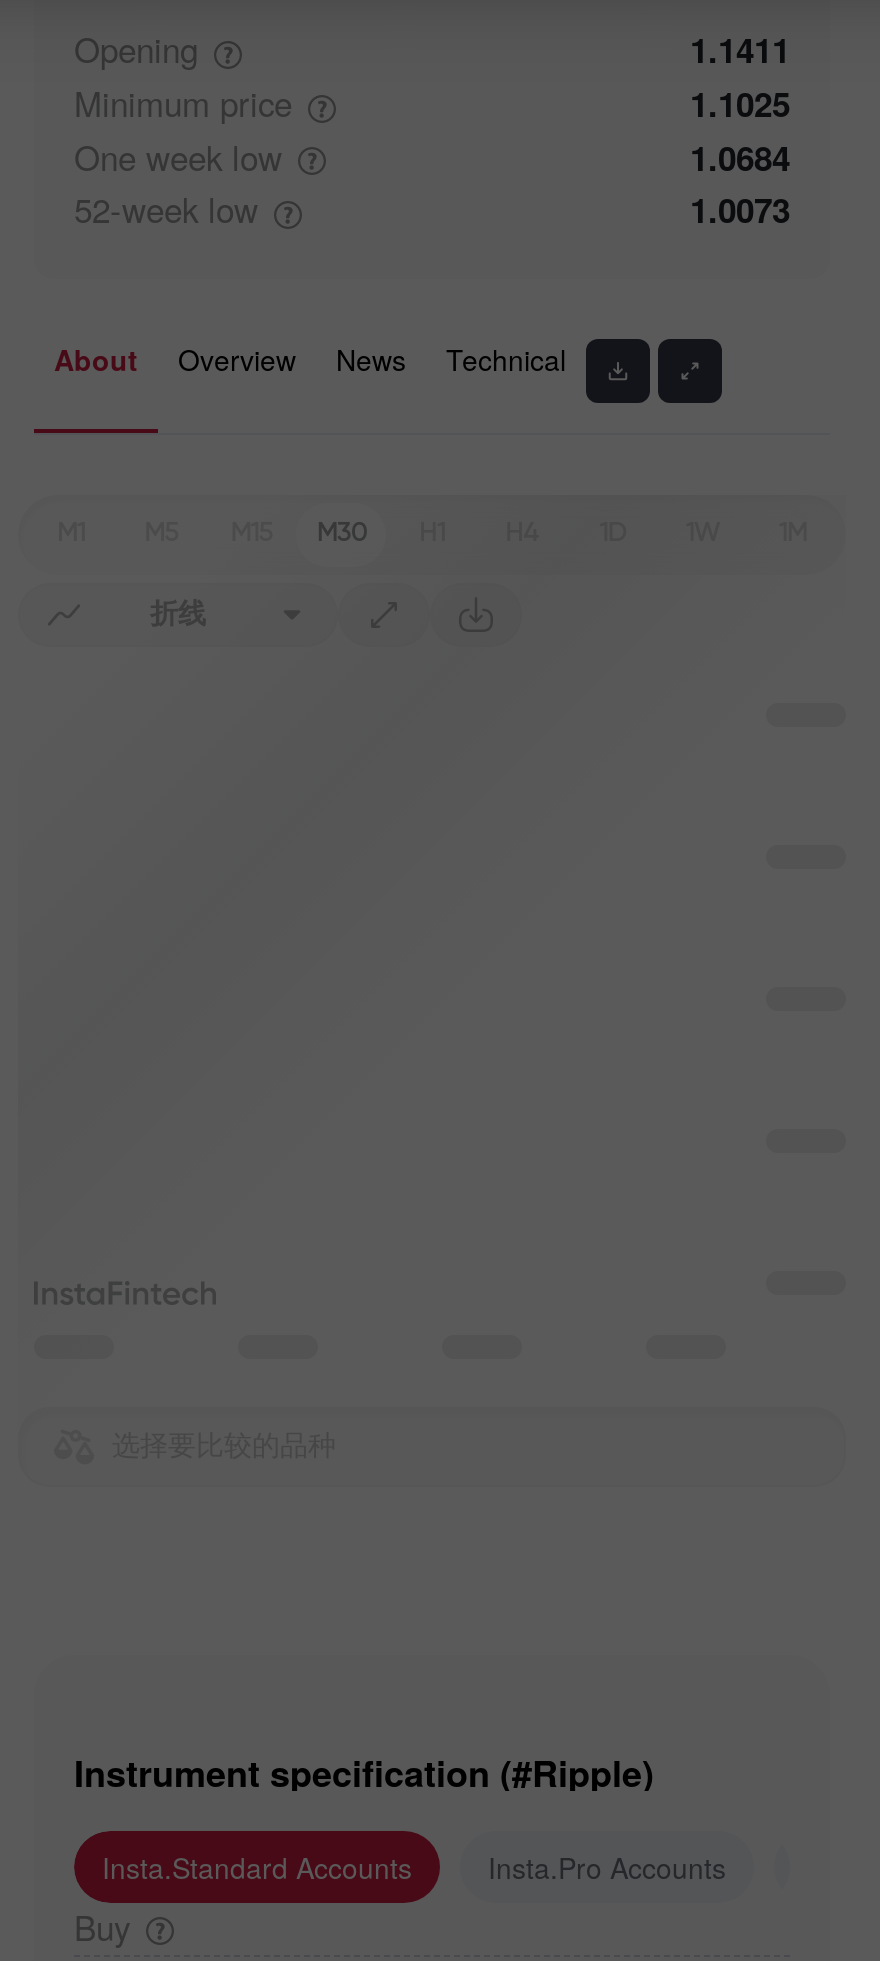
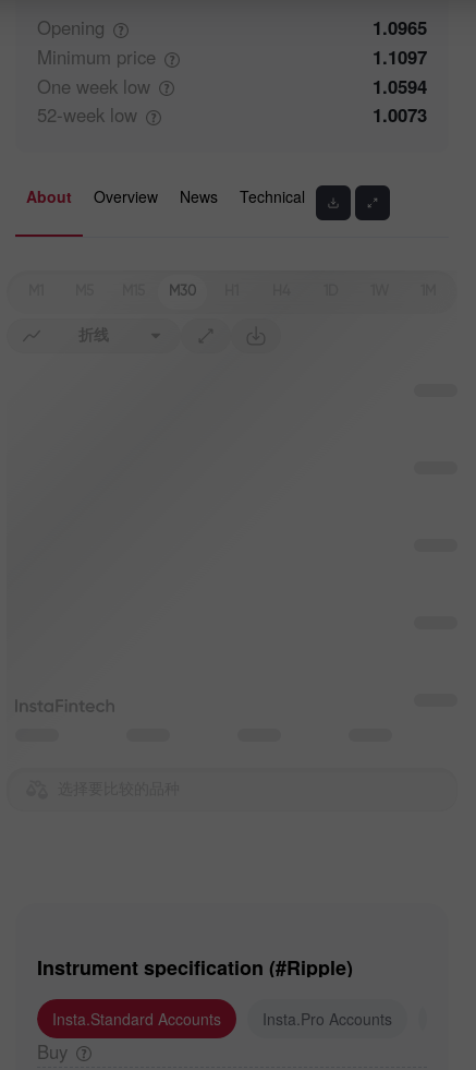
[690,26,790,74] 1.1411 -> [373,15,427,41] 1.0965
[690,79,790,127] 1.1025 -> [373,44,427,70] 1.1097
[690,132,790,180] 1.0684 -> [373,73,427,99] 1.0594

